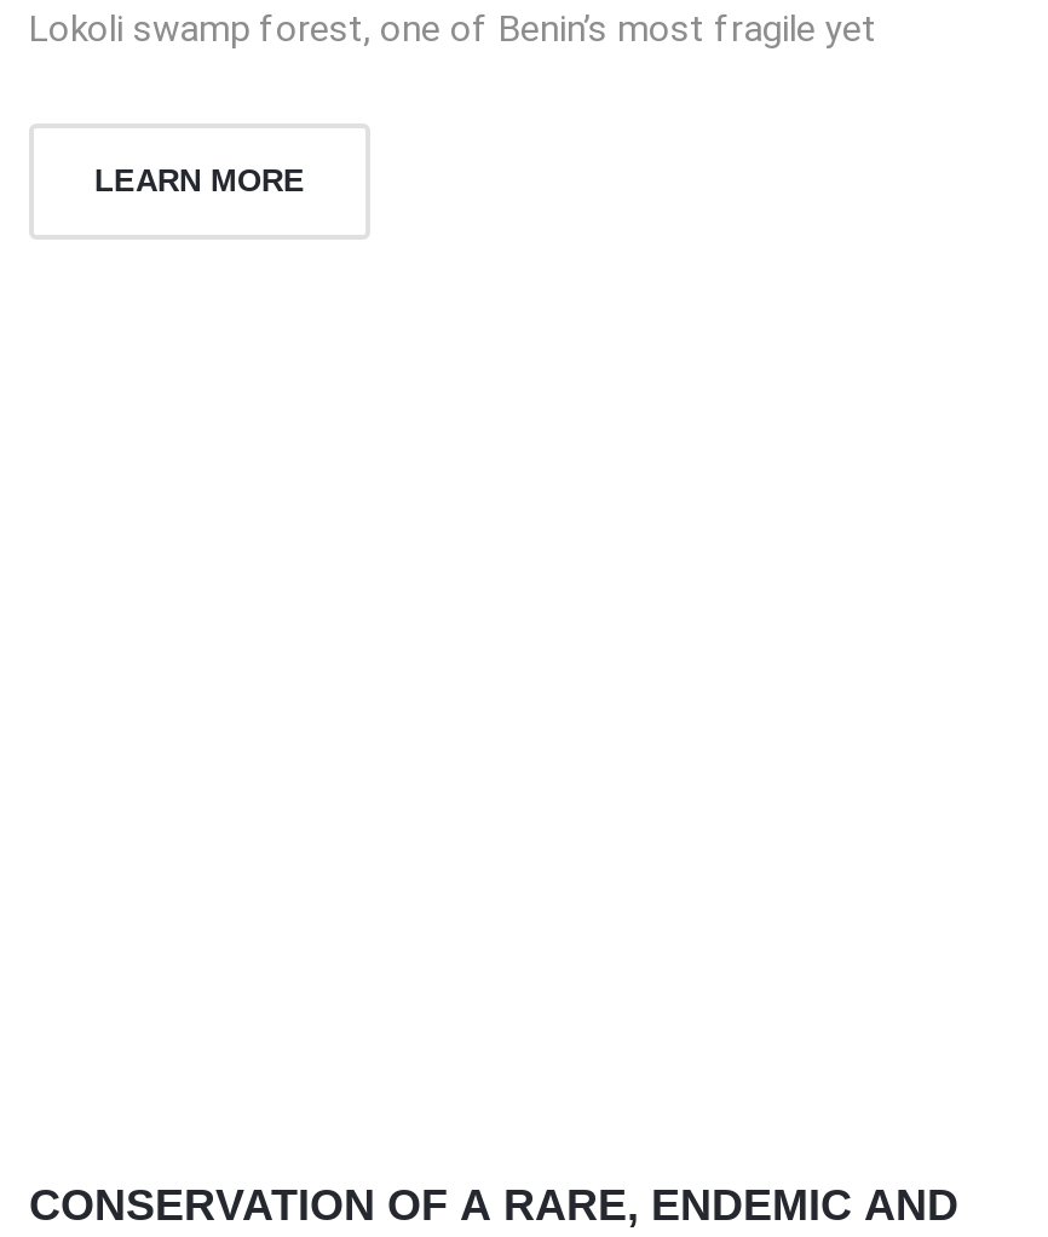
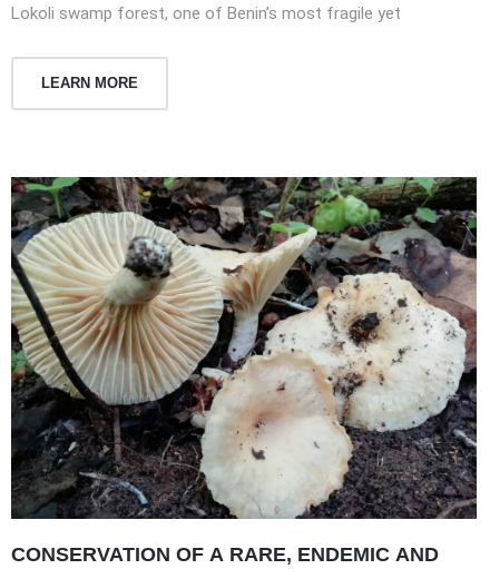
none -> [10,176,478,520] [image]

